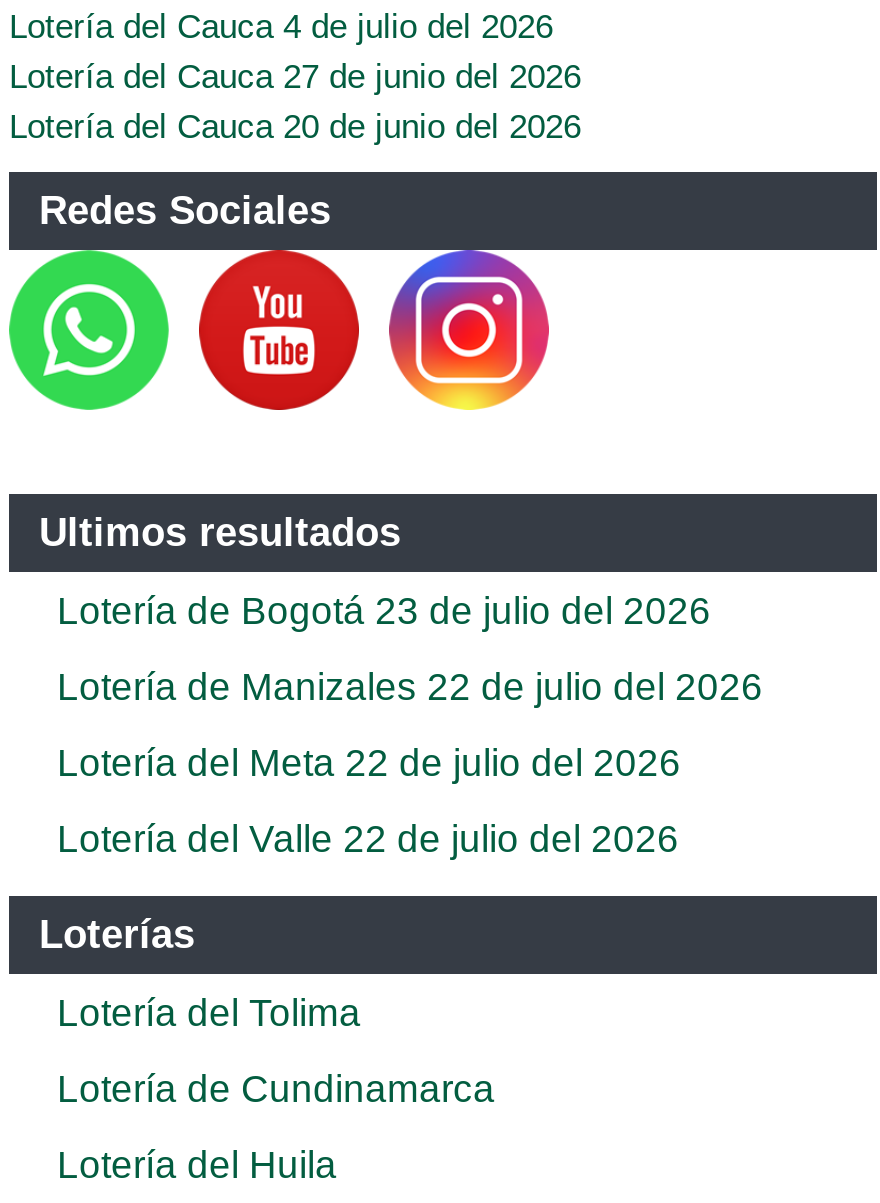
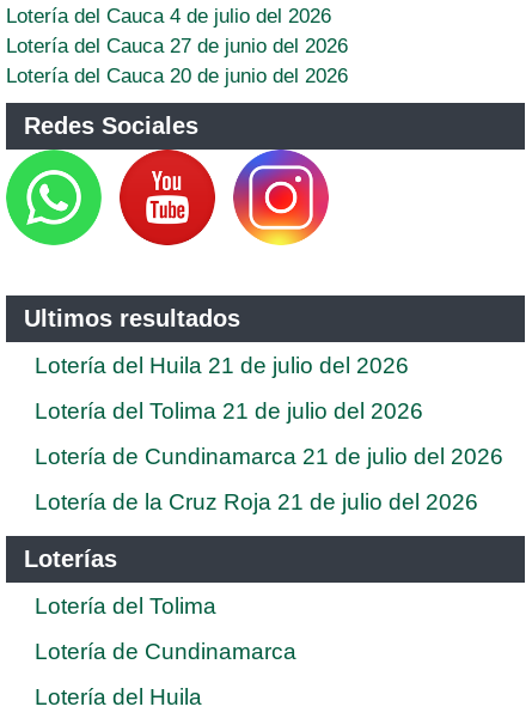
[57,590,711,632] Lotería de Bogotá 23 de julio del 2026 -> [35,353,409,378] Lotería del Huila 21 de julio del 2026
[57,666,763,708] Lotería de Manizales 22 de julio del 2026 -> [35,398,423,424] Lotería del Tolima 21 de julio del 2026
[57,742,681,784] Lotería del Meta 22 de julio del 2026 -> [35,444,503,469] Lotería de Cundinamarca 21 de julio del 2026
[57,818,679,860] Lotería del Valle 22 de julio del 2026 -> [35,489,478,514] Lotería de la Cruz Roja 21 de julio del 2026

